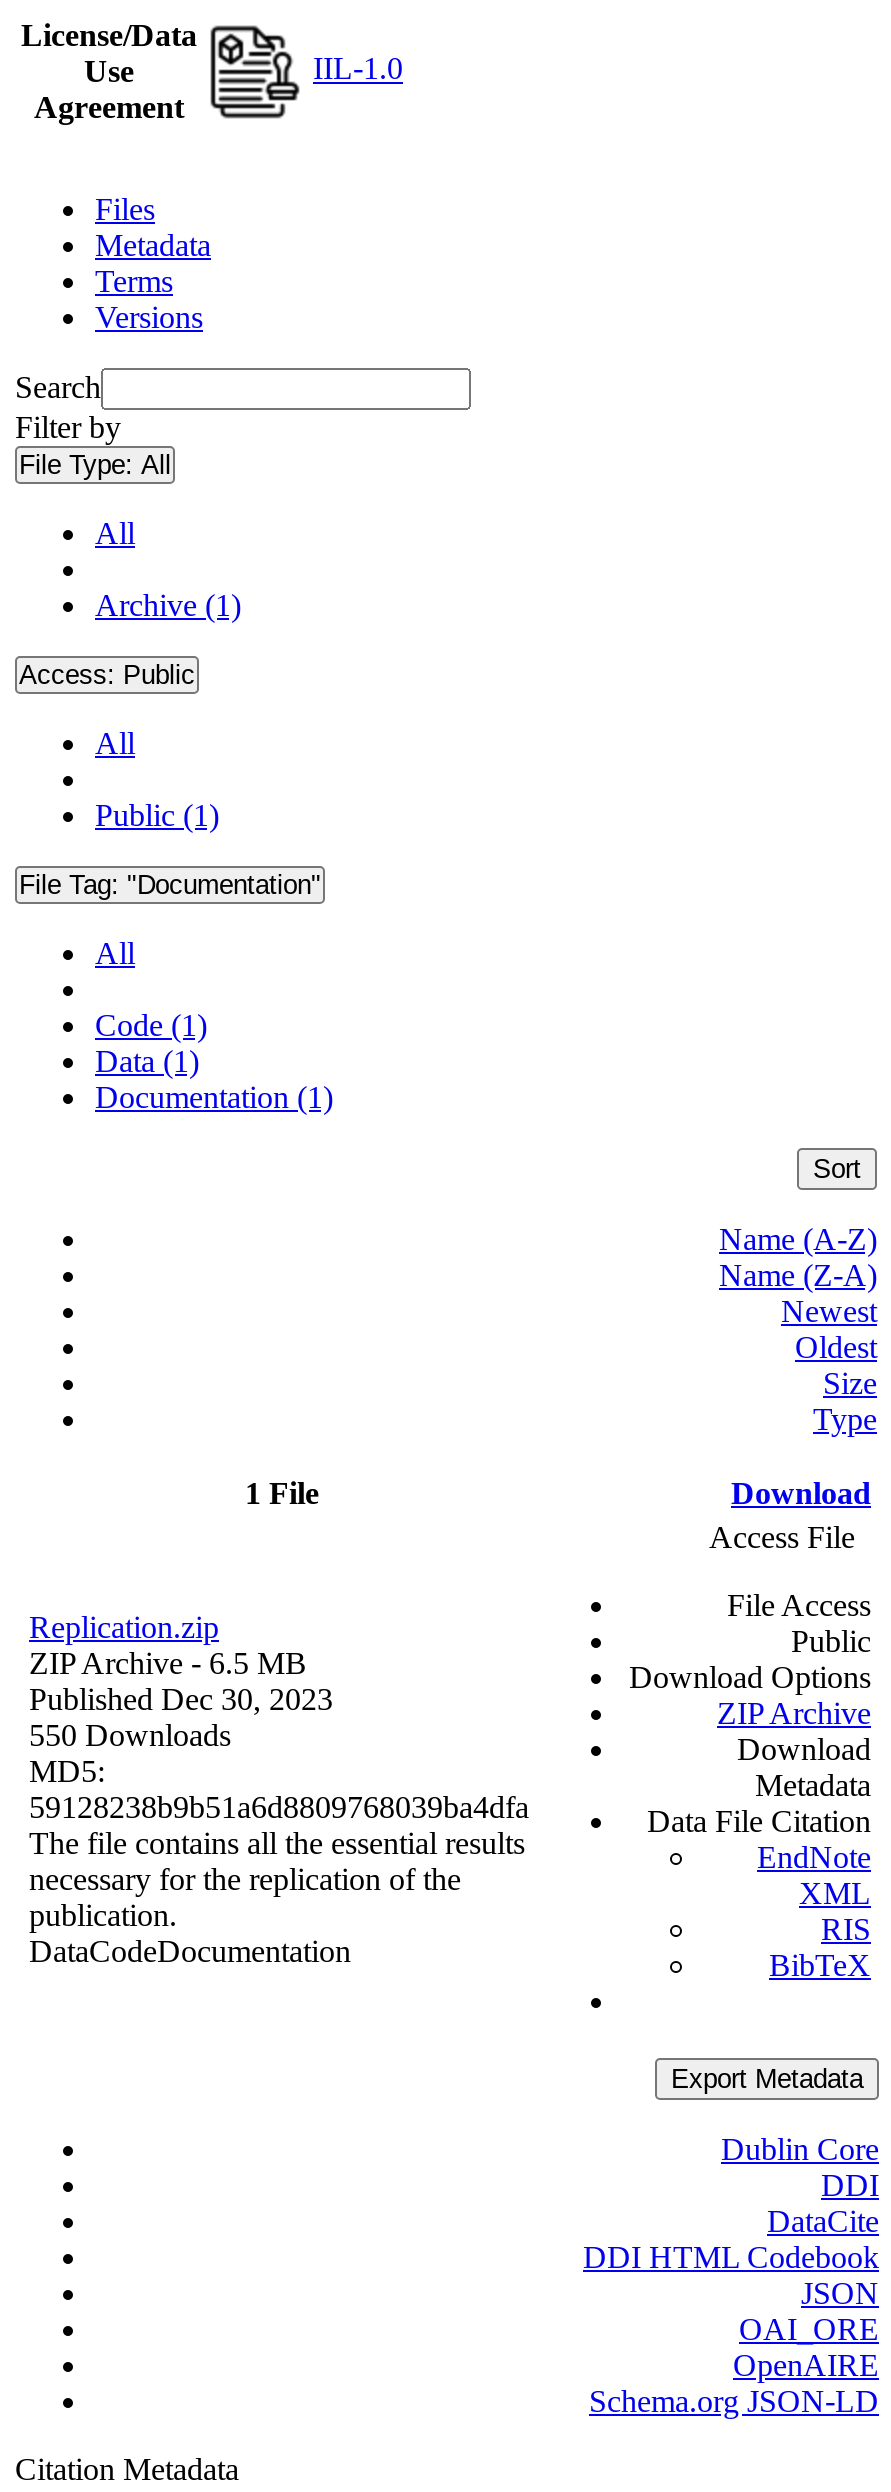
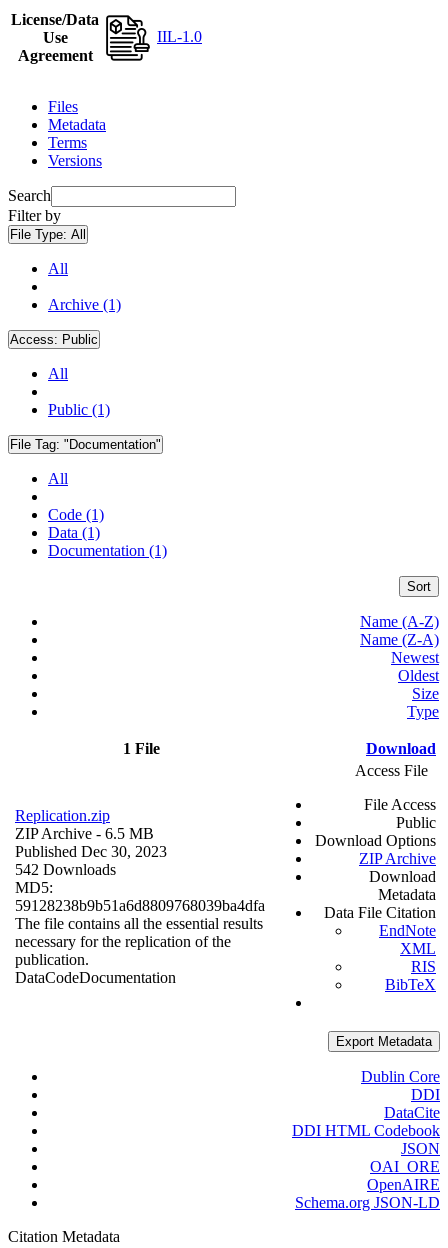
[29,1719,231,1753] 550 Downloads -> [15,861,116,878] 542 Downloads

